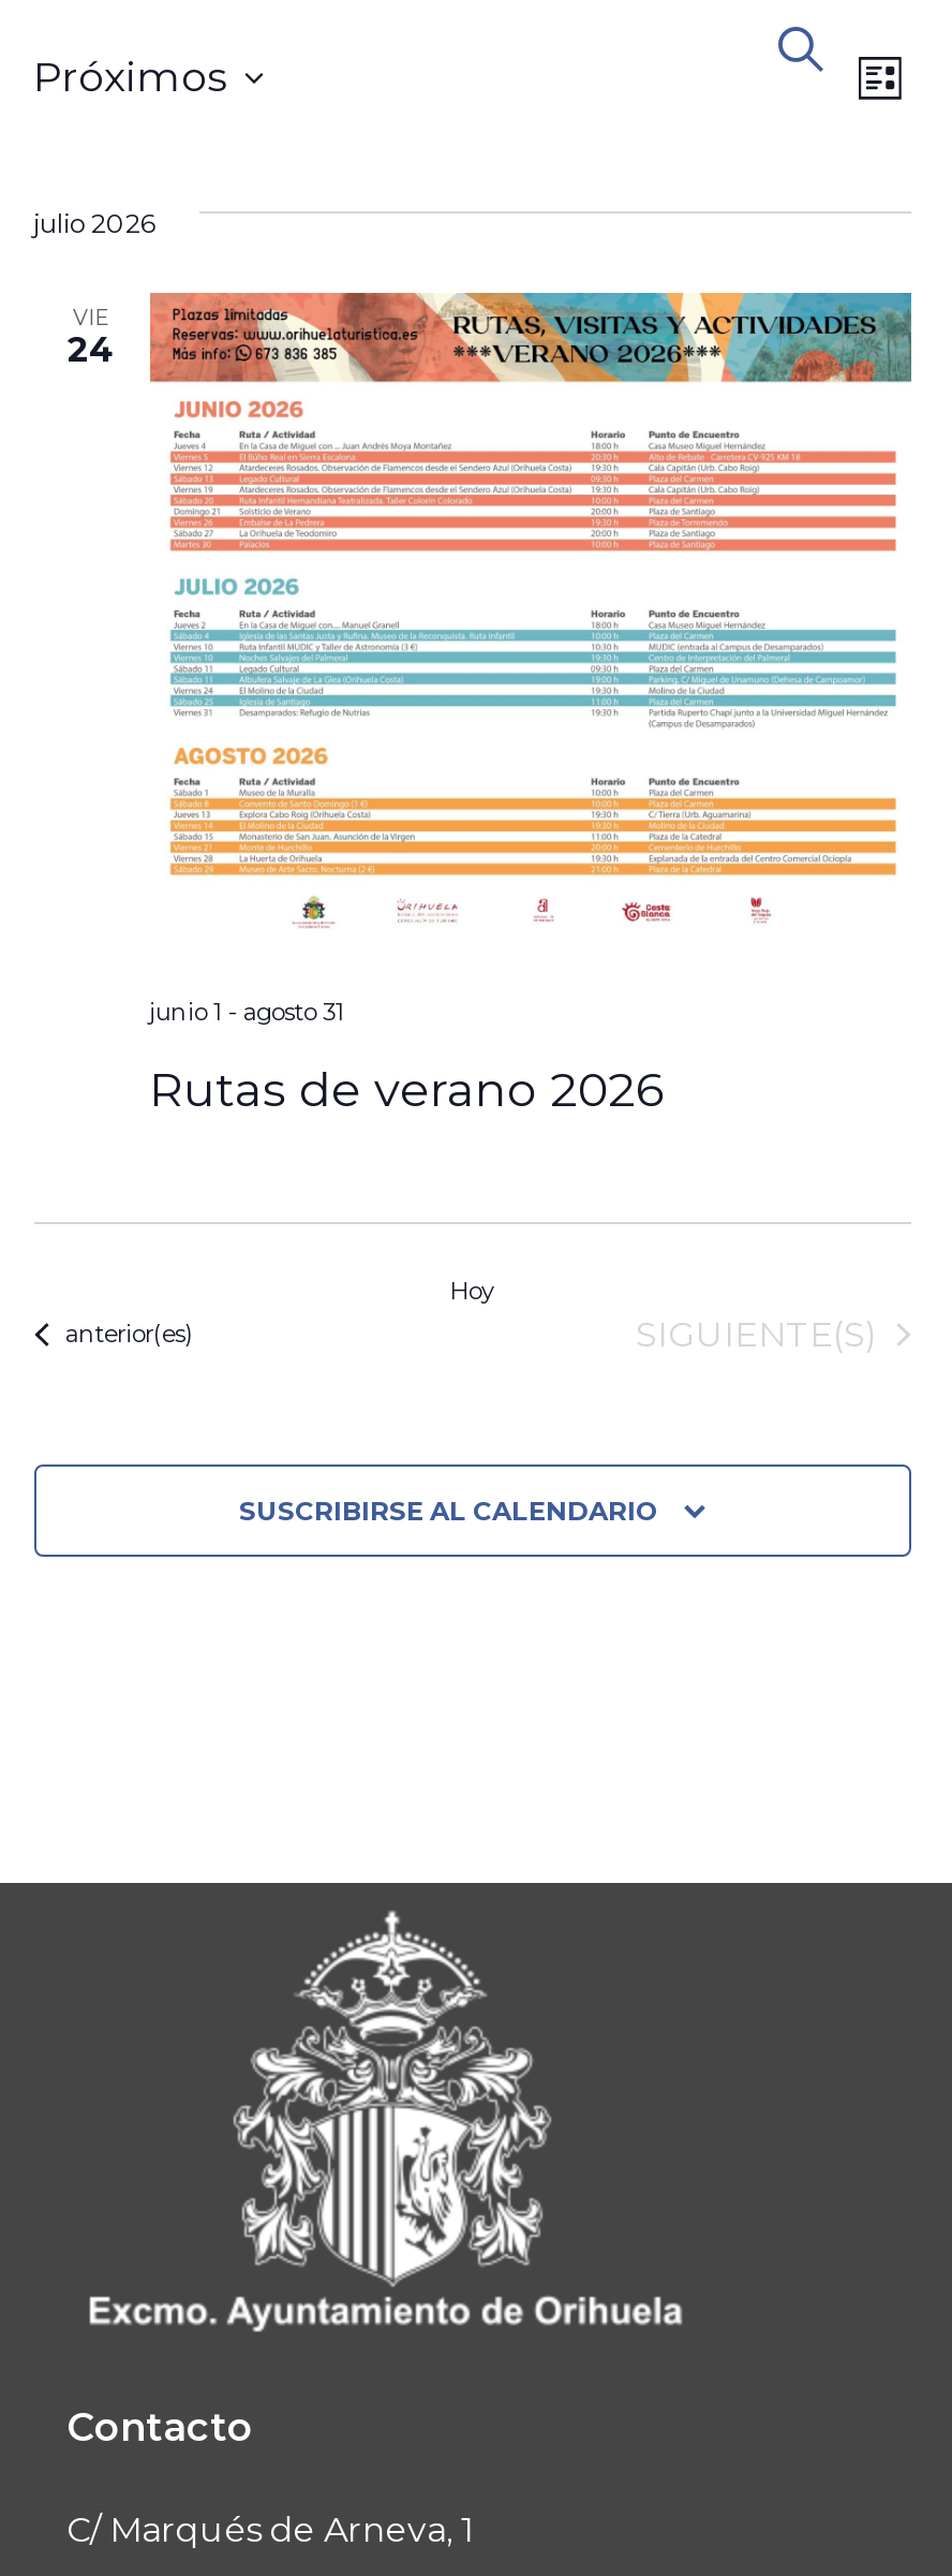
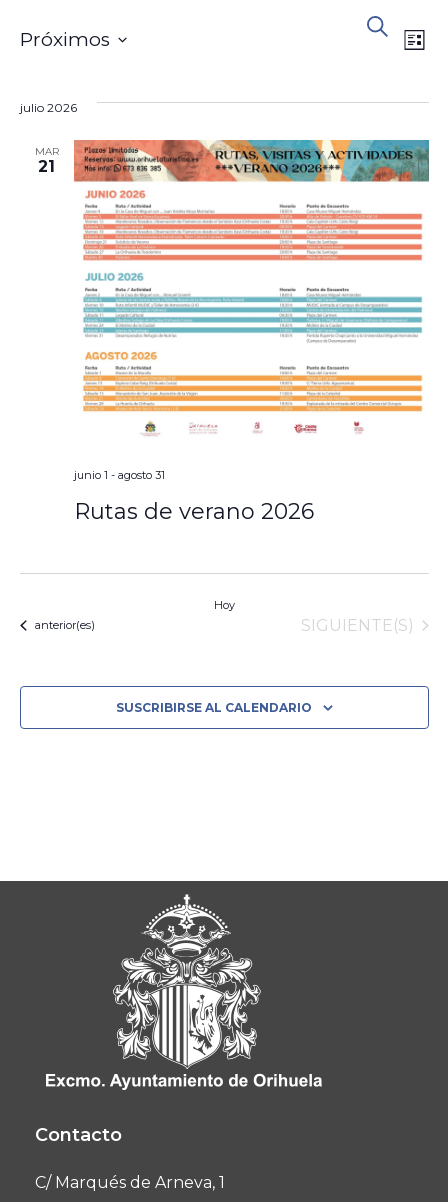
[68,304,115,370] VIE | 24 -> [34,145,58,176] MAR | 21

